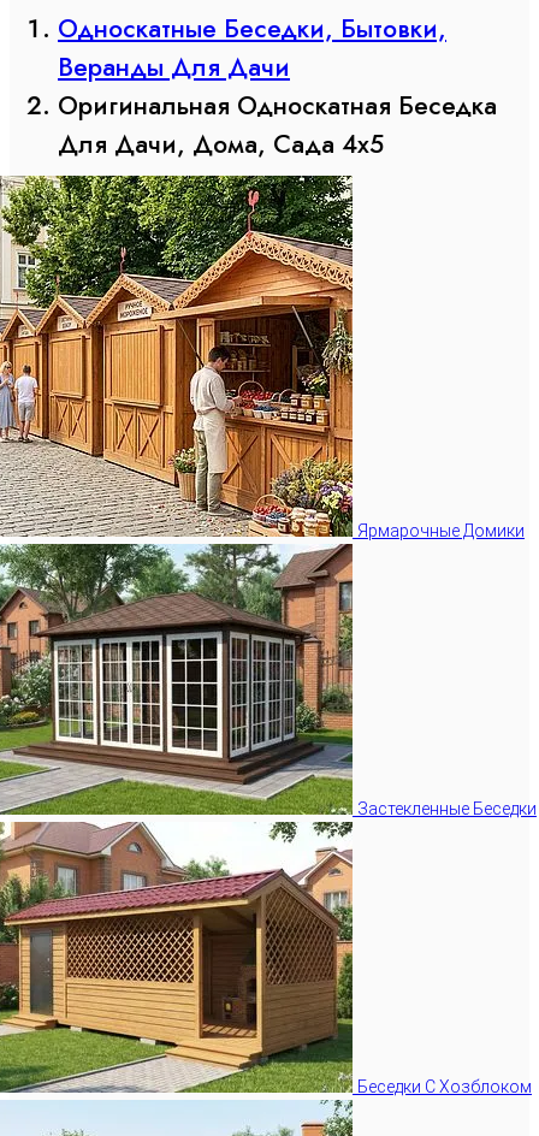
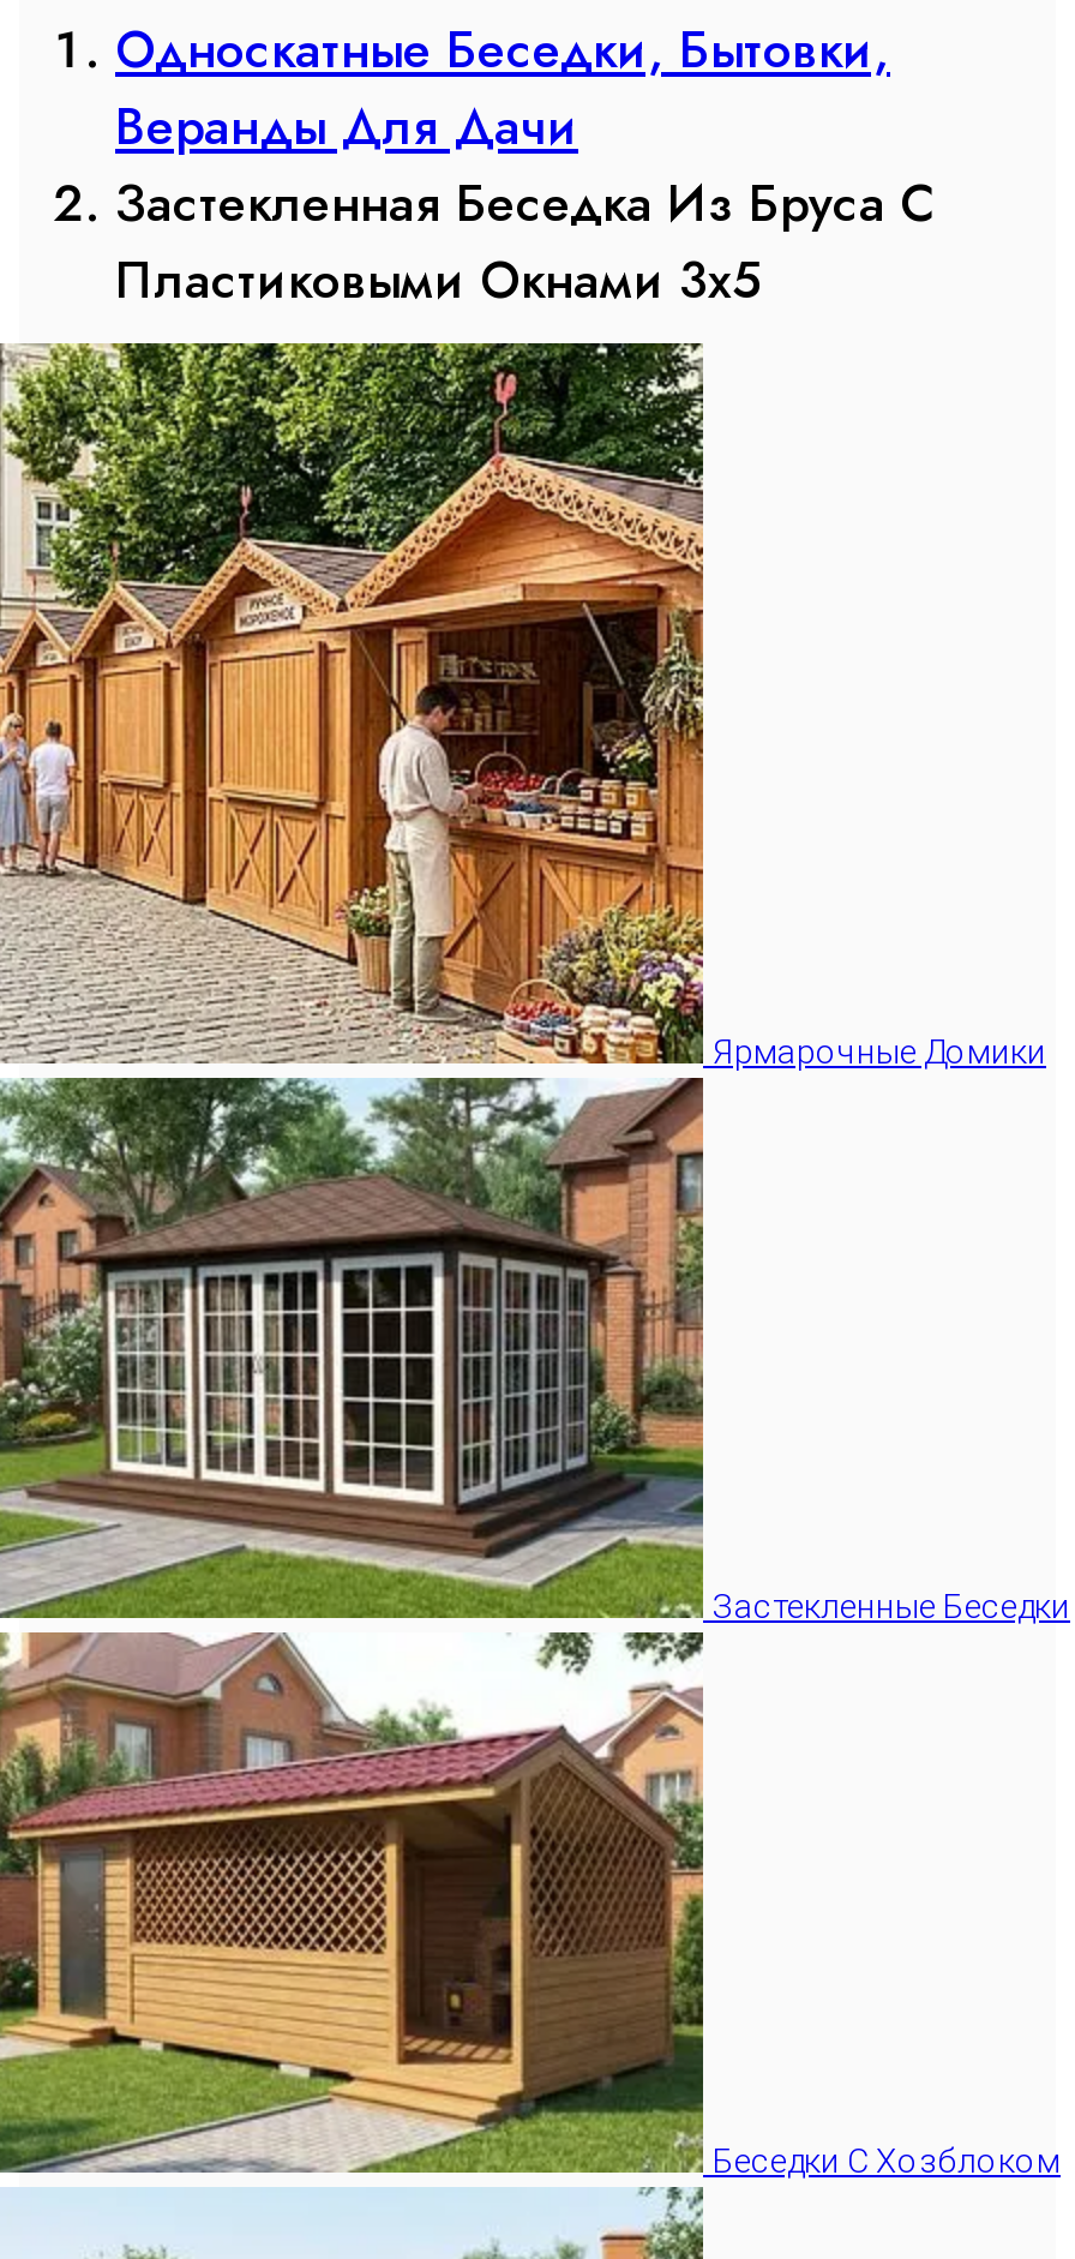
[58,88,497,162] Оригинальная Односкатная Беседка | Для Дачи, Дома, Сада 4х5 -> [115,168,936,317] Застекленная Беседка Из Бруса С | Пластиковыми Окнами 3х5

